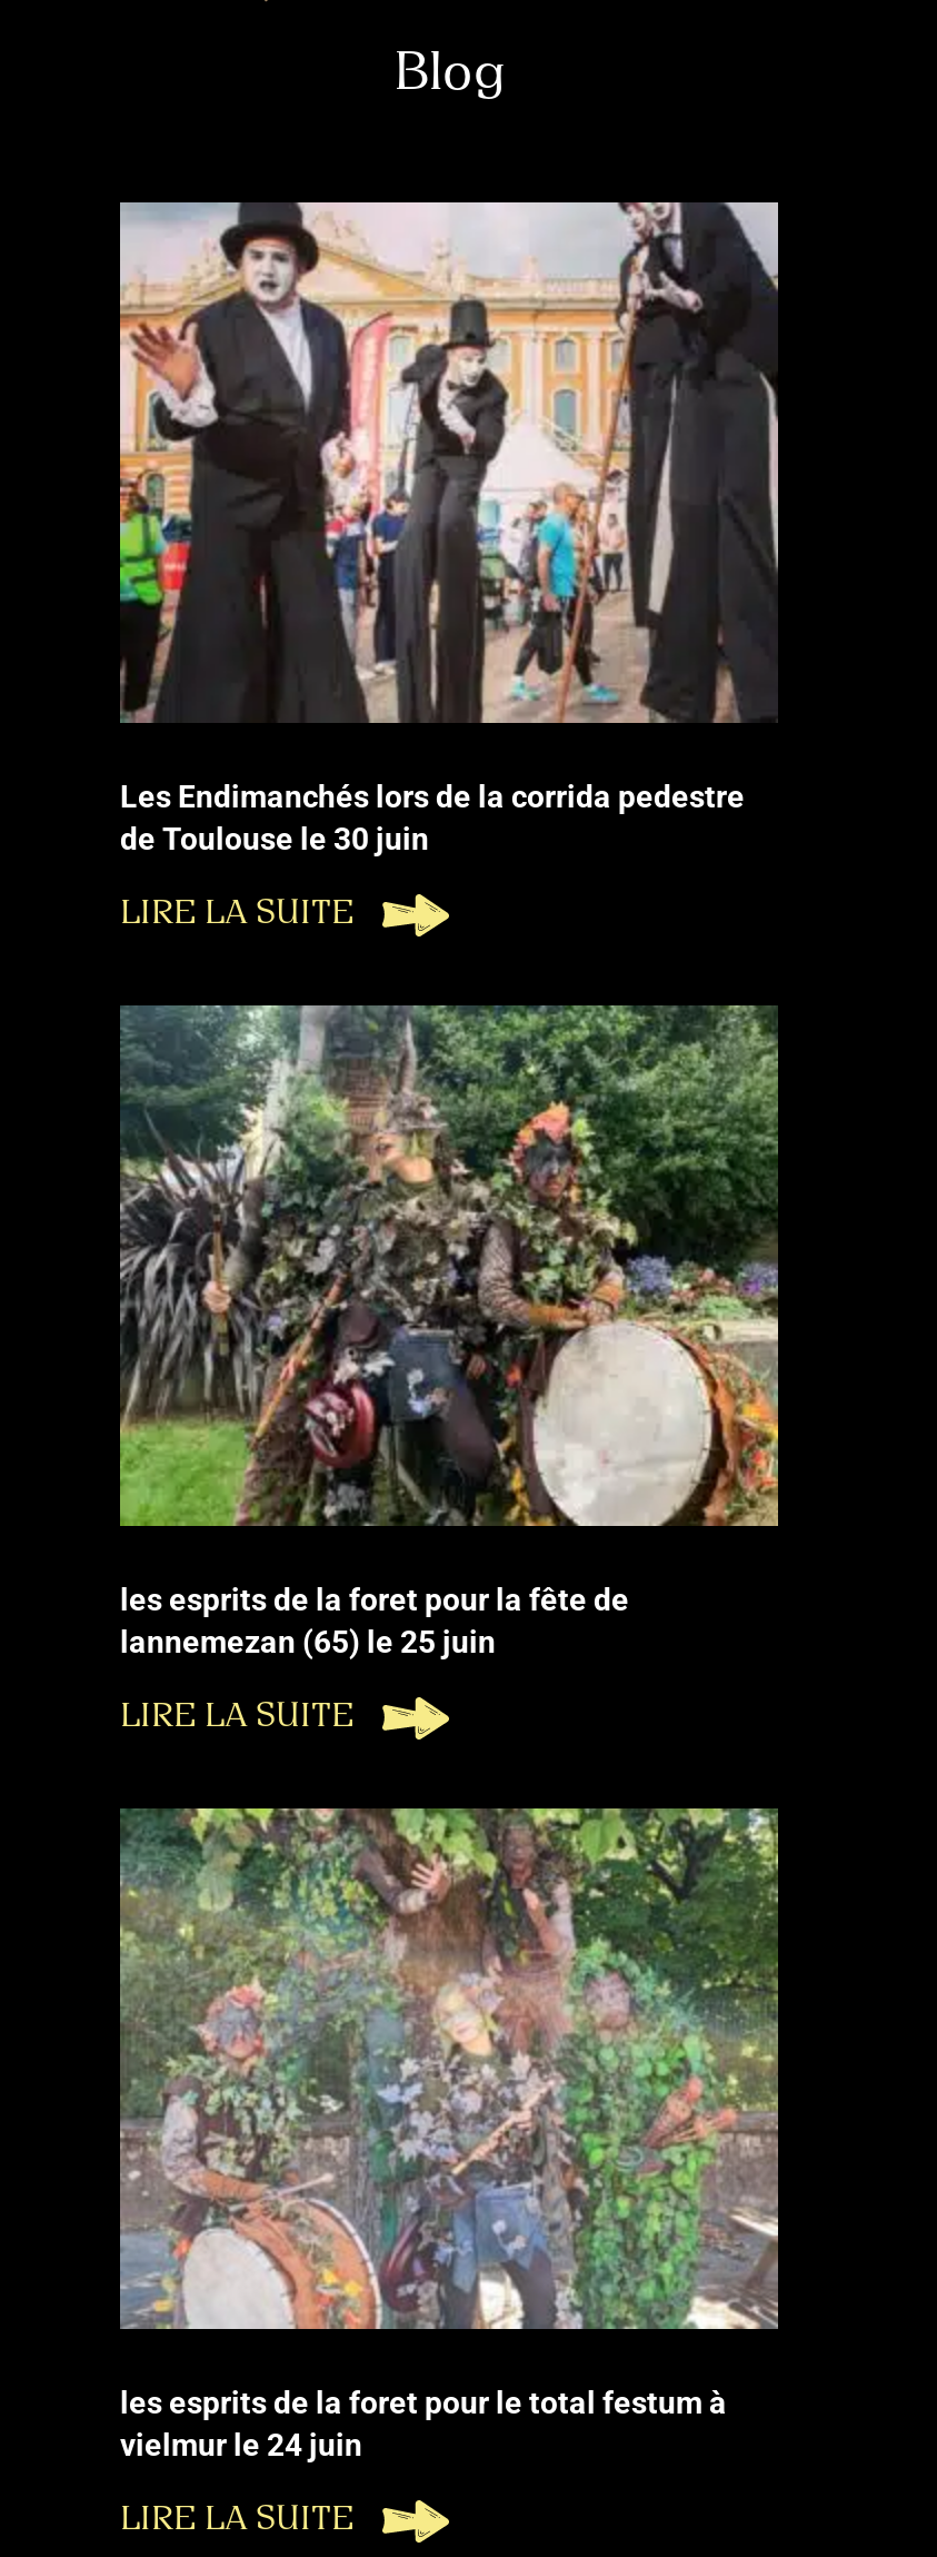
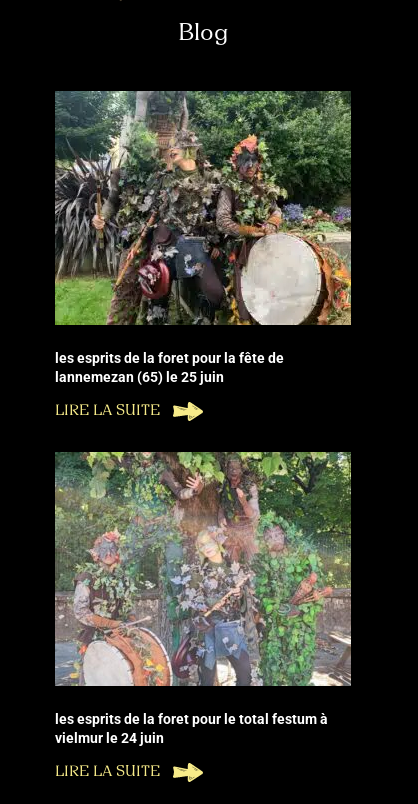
[118,200,780,932] [image] | Les Endimanchés lors de la corrida pedestre | de Toulouse le 30 juin | LIRE LA SUITE -> none

